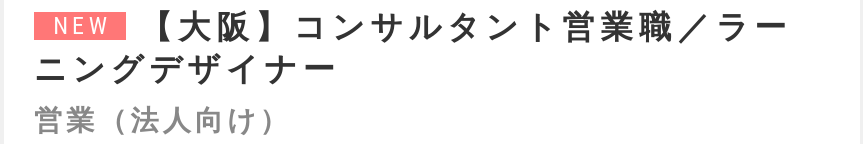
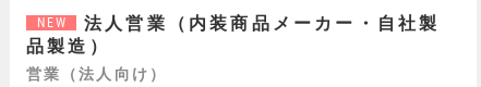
[34,10,793,86] 【大阪】コンサルタント営業職／ラー | ニングデザイナー -> [26,14,440,55] 法人営業（内装商品メーカー・自社製 | 品製造）

